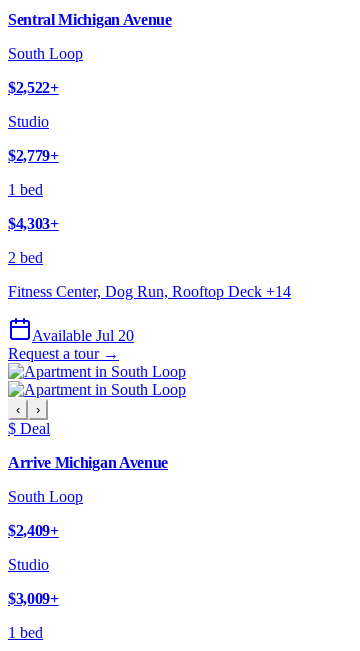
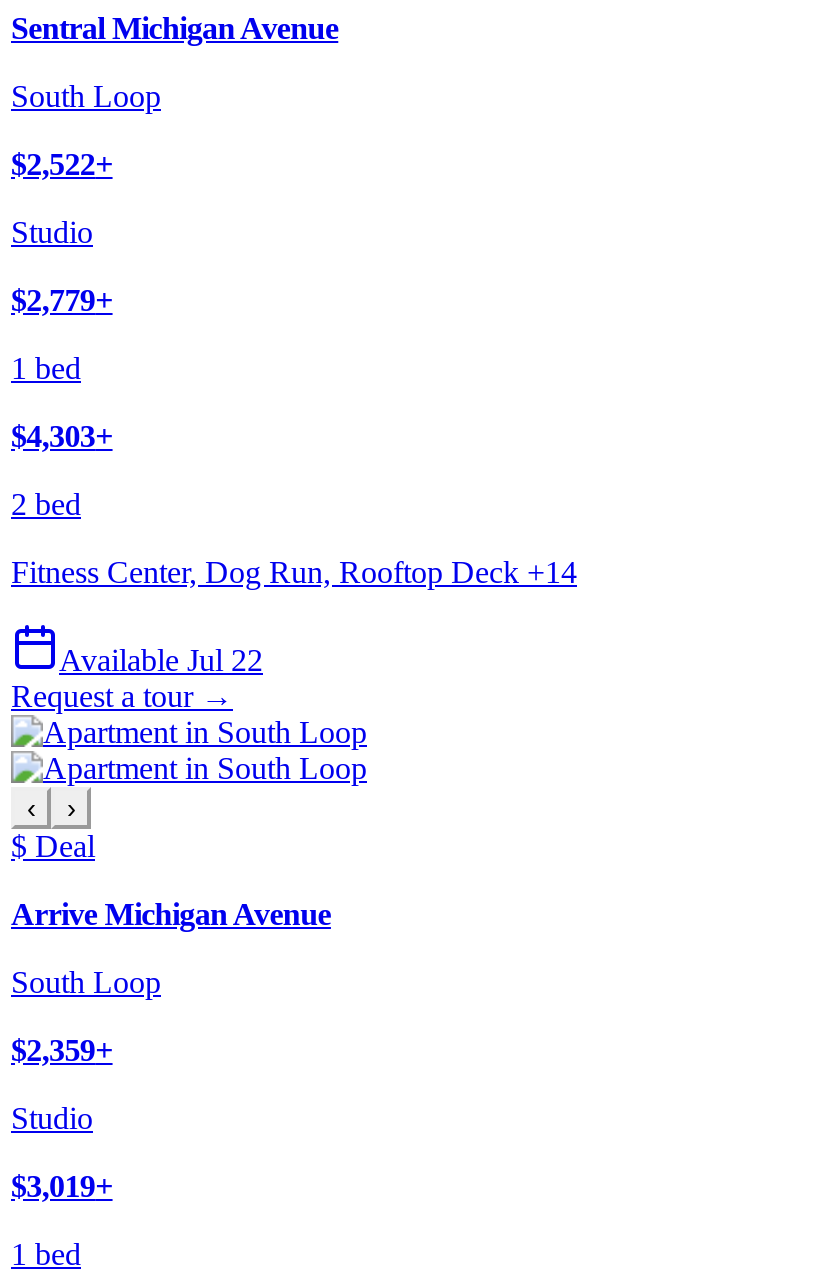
[32,327,134,344] Available Jul 20 -> [59,643,263,677] Available Jul 22
[8,522,59,539] $2,409+ -> [11,1033,113,1067] $2,359+
[8,590,59,607] $3,009+ -> [11,1169,113,1203] $3,019+

